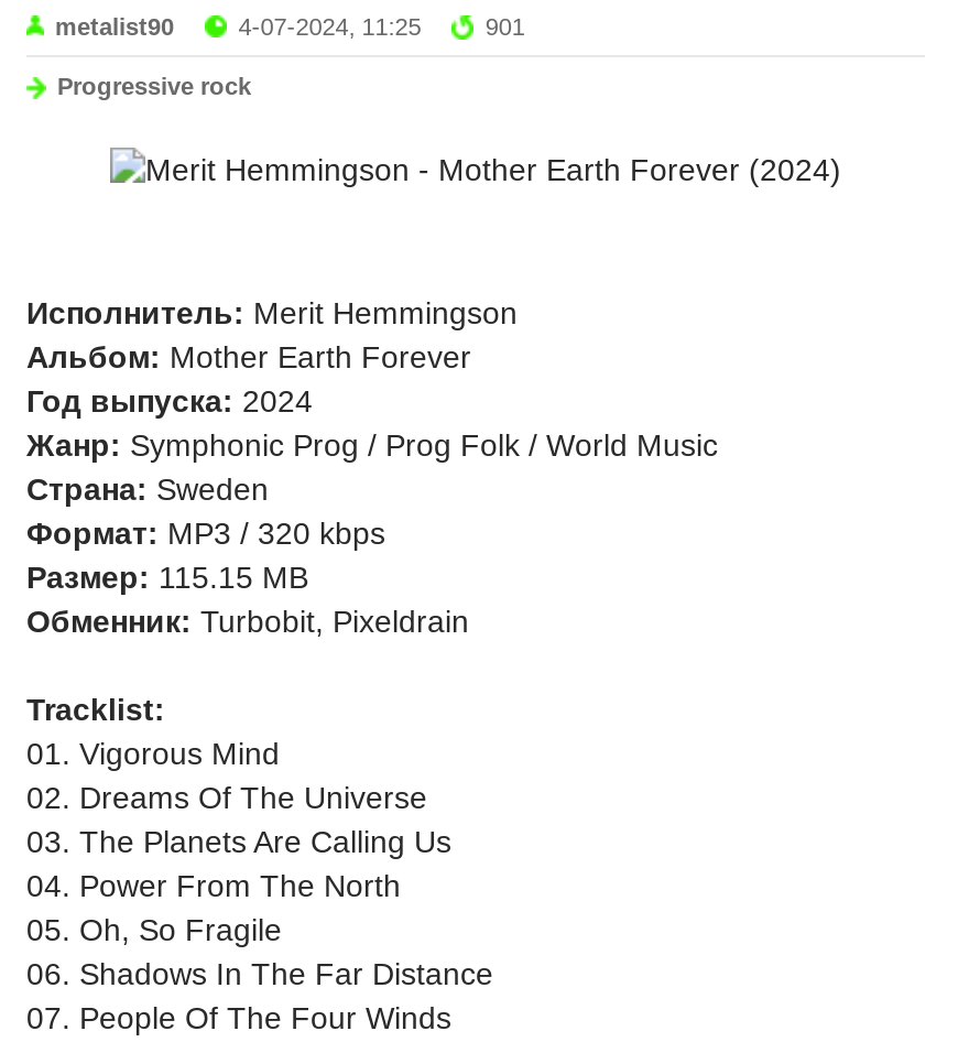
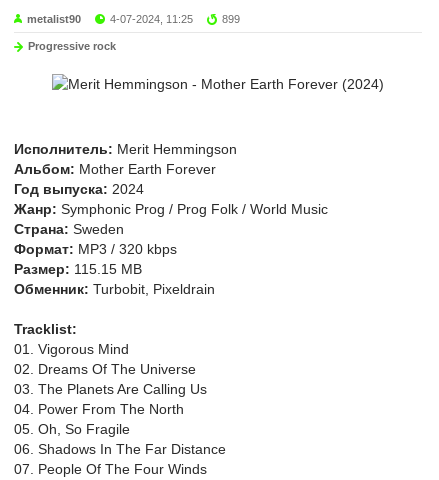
[485,13,525,40] 901 -> [222,13,240,25] 899

